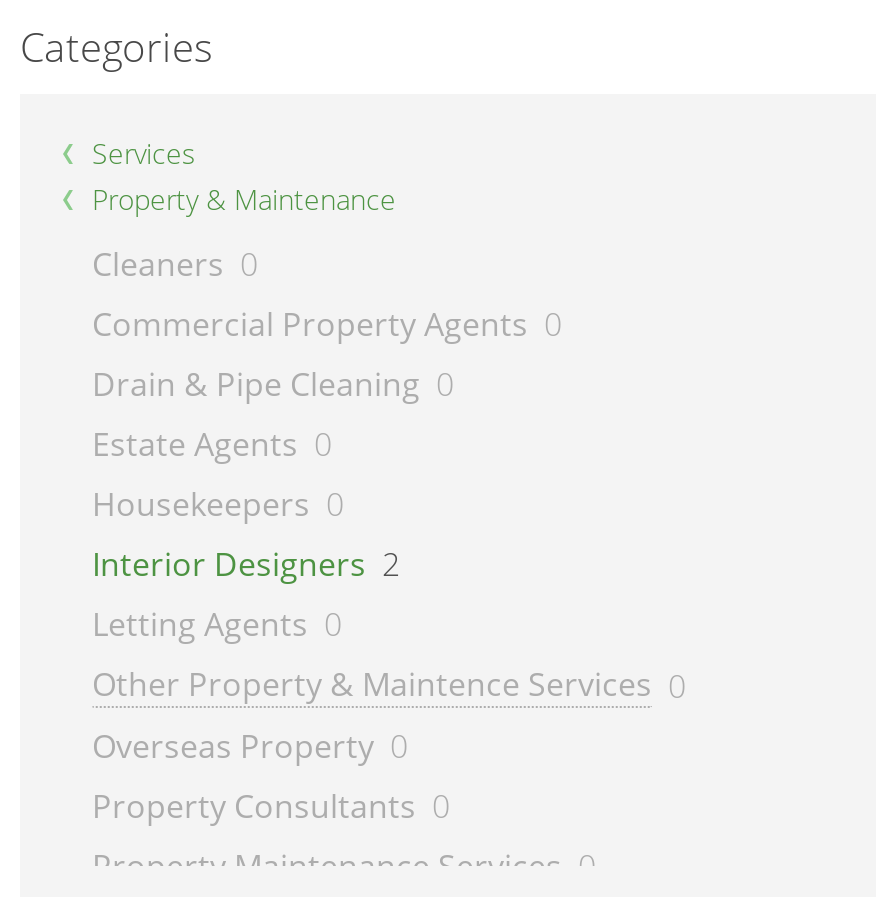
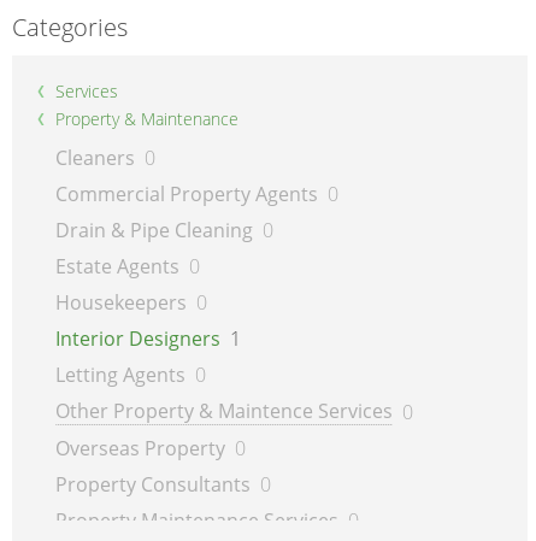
[92,542,400,586] Interior Designers 2 -> [55,325,241,352] Interior Designers 1

